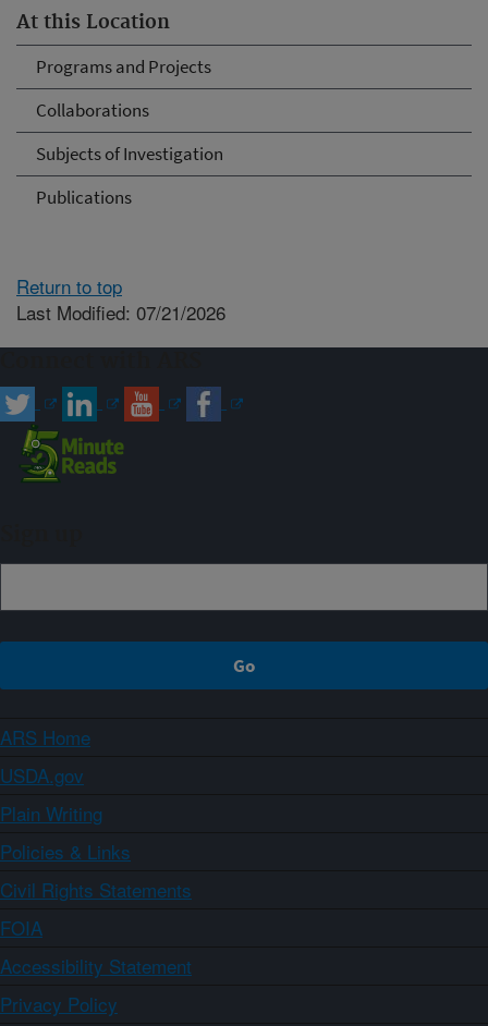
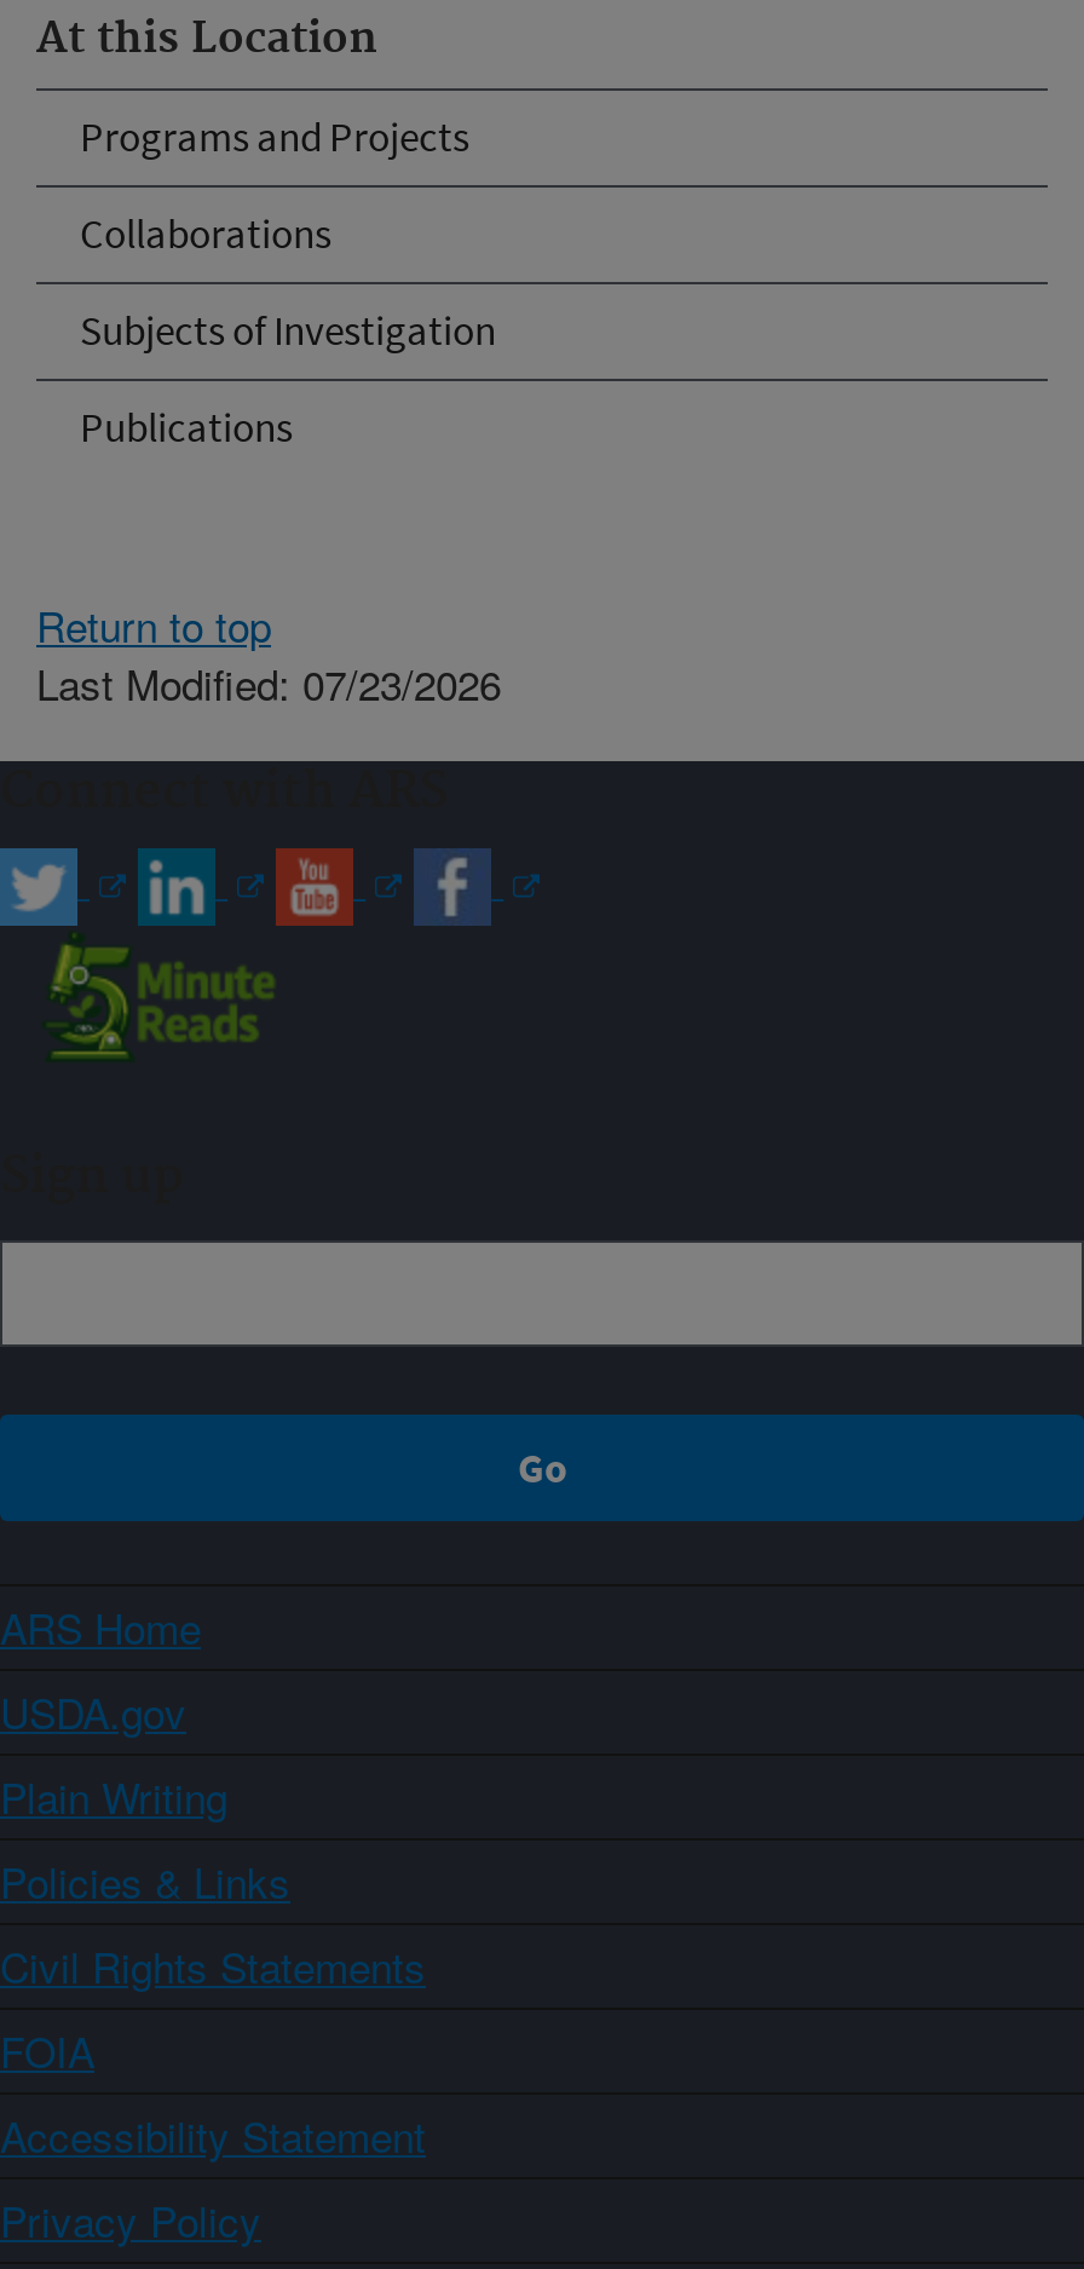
[16,298,225,325] Last Modified: 07/21/2026 -> [36,651,501,712] Last Modified: 07/23/2026

